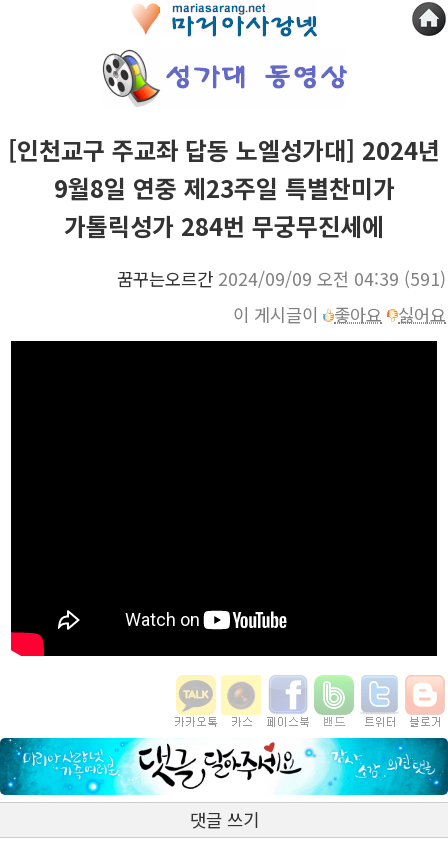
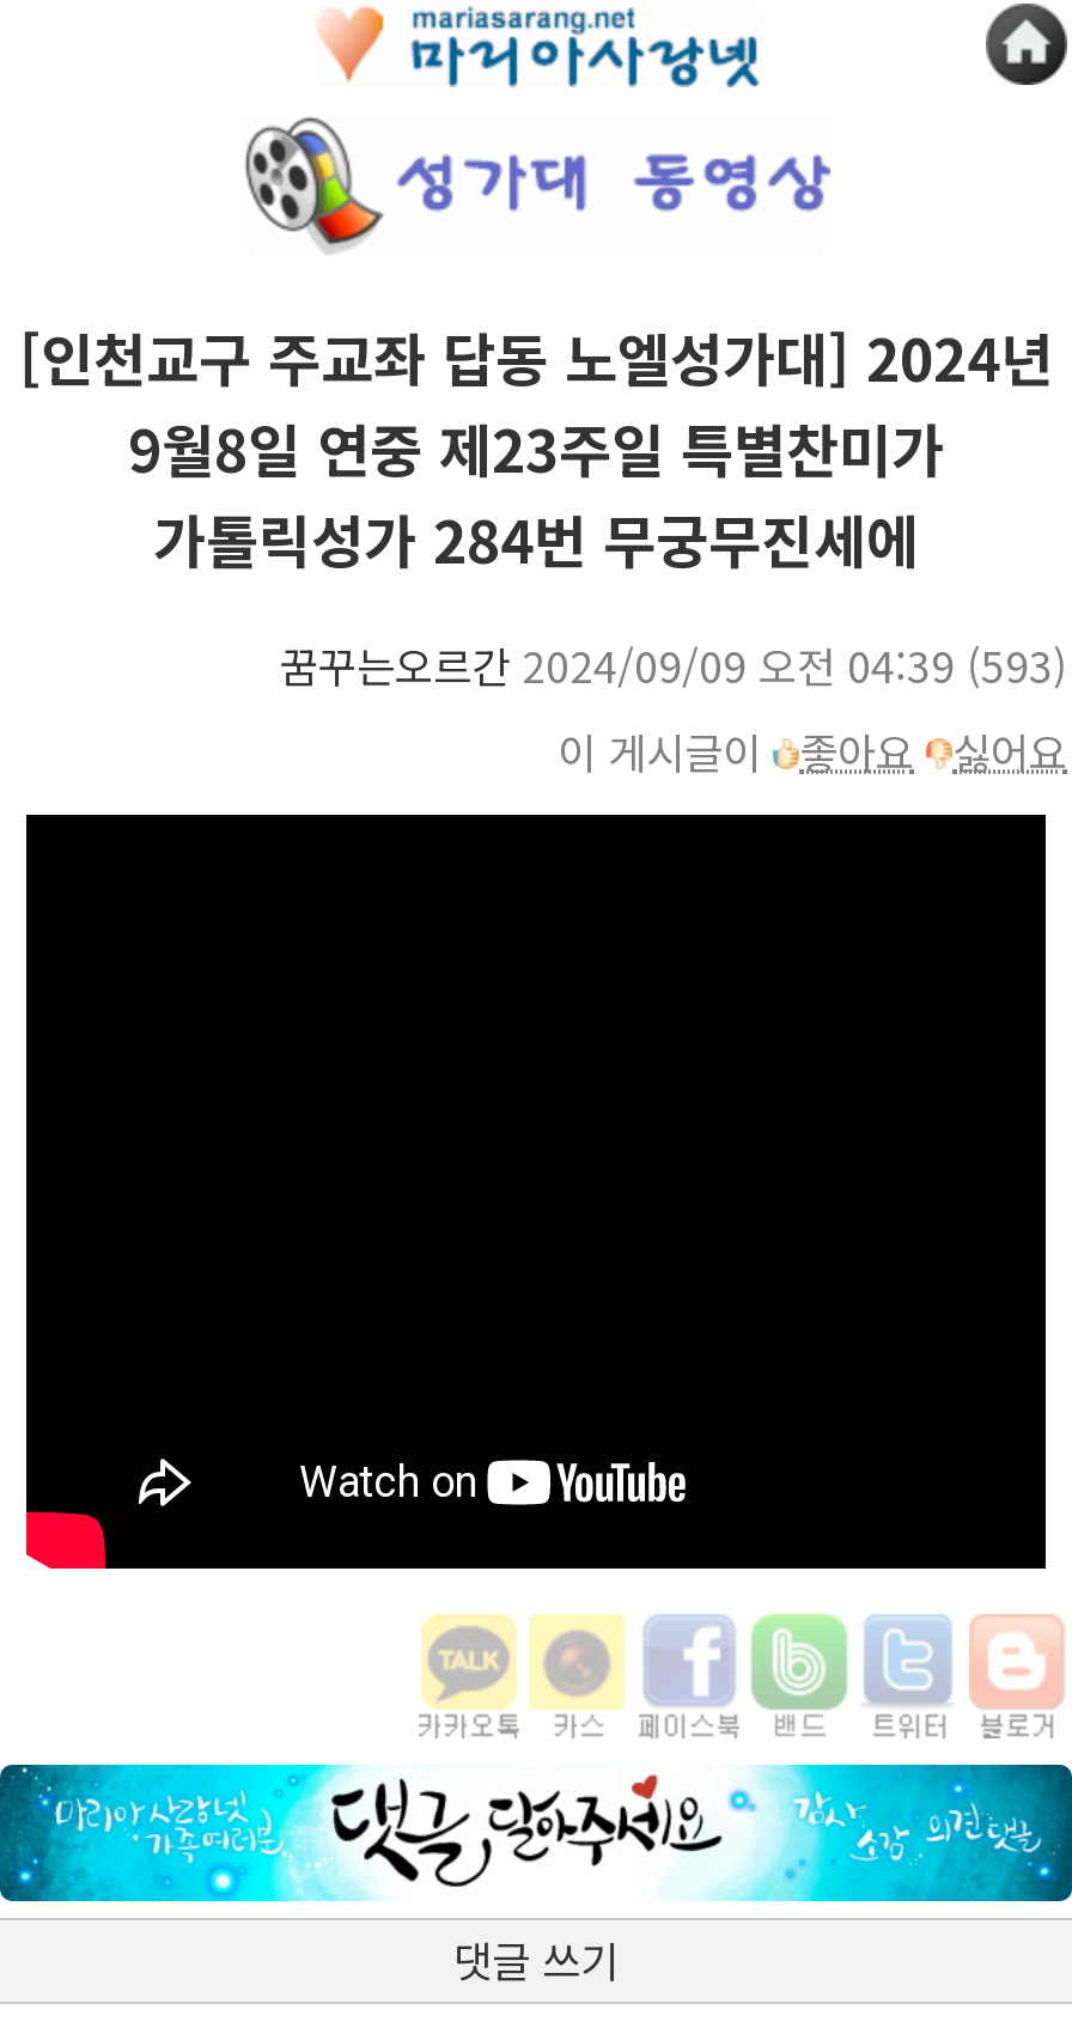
[117,266,446,291] 꿈꾸는오르간 2024/09/09 오전 04:39 (591) -> [280,636,1067,695] 꿈꾸는오르간 2024/09/09 오전 04:39 (593)

